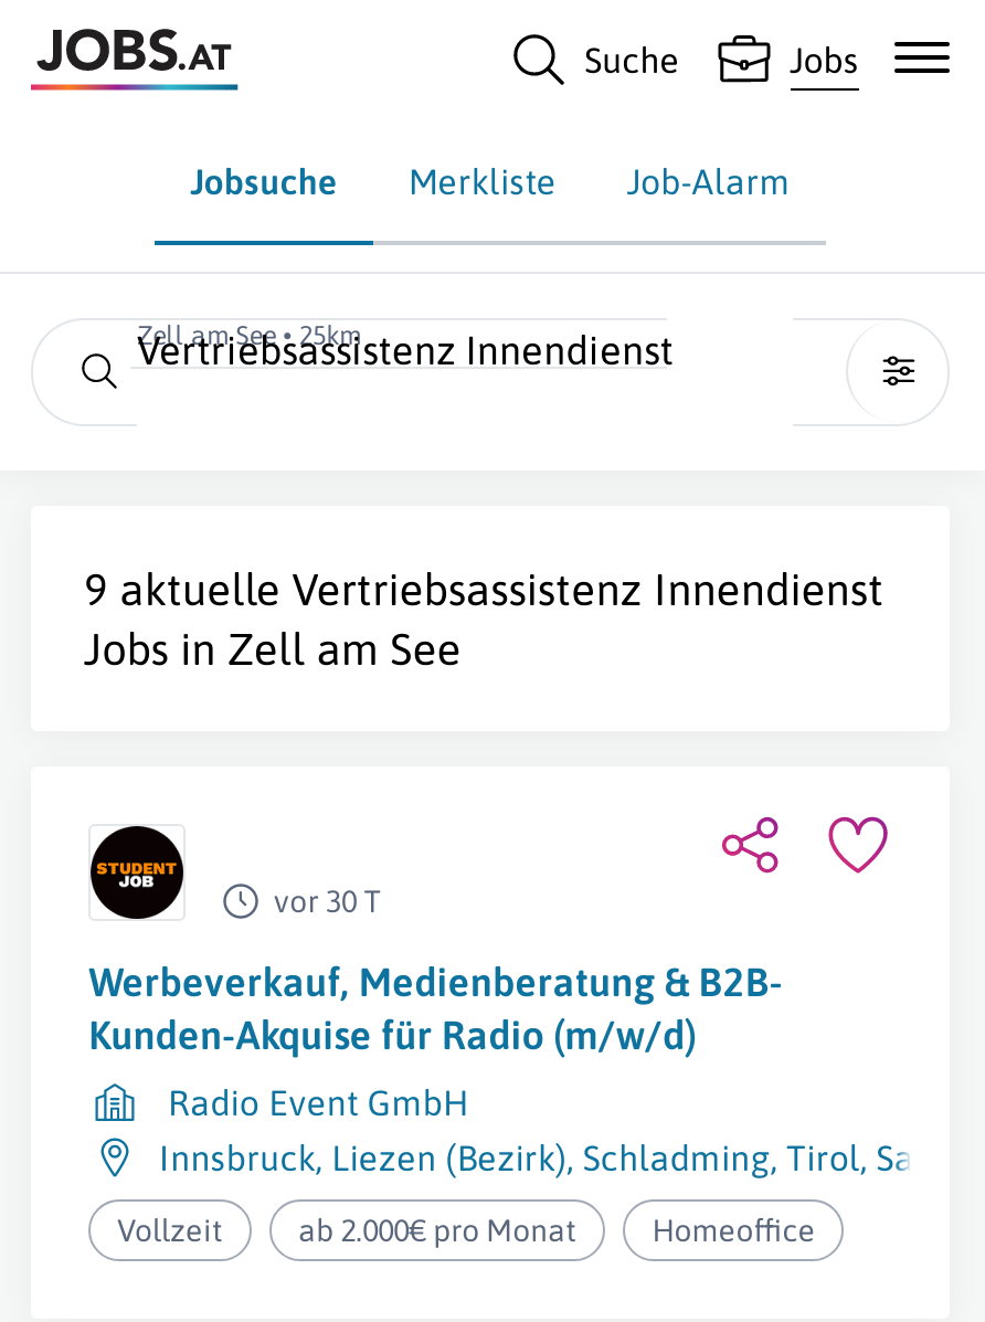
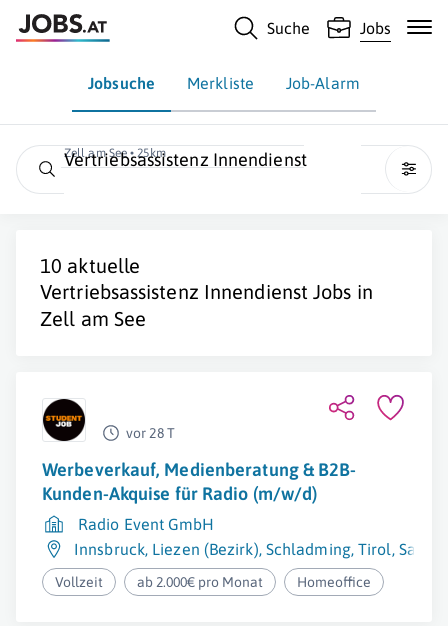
[84,563,884,674] 9 aktuelle Vertriebsassistenz Innendienst | Jobs in Zell am See -> [40,254,373,330] 10 aktuelle | Vertriebsassistenz Innendienst Jobs in | Zell am See
[274,884,382,919] vor 30 T -> [126,425,175,441] vor 28 T

